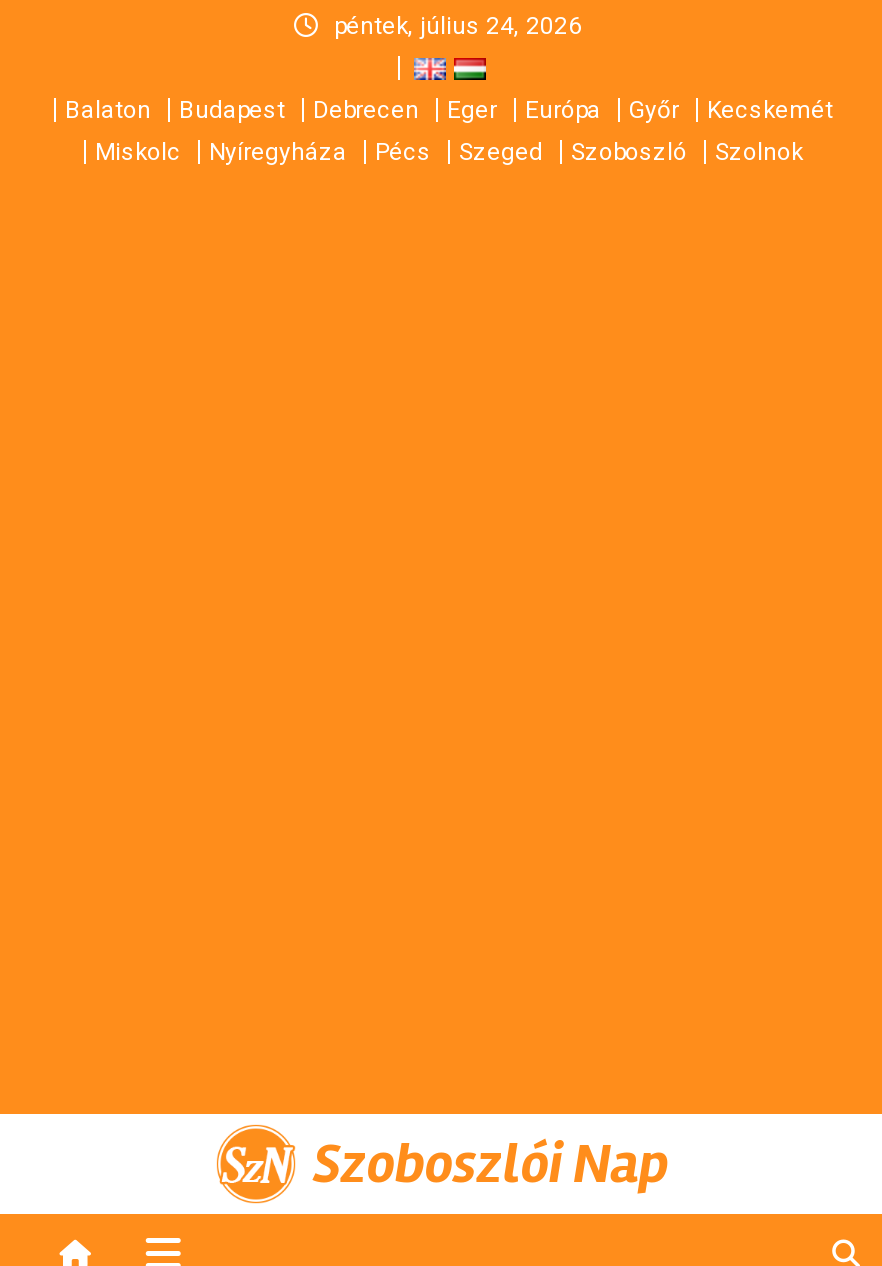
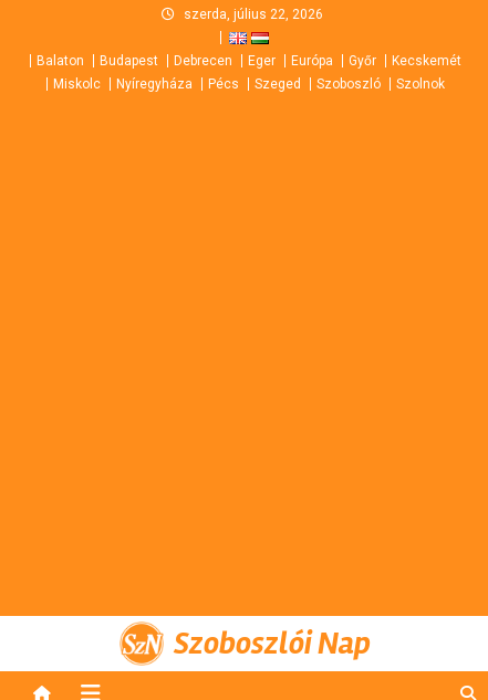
[334,12,582,40] péntek, július 24, 2026 -> [184,7,323,22] szerda, július 22, 2026

